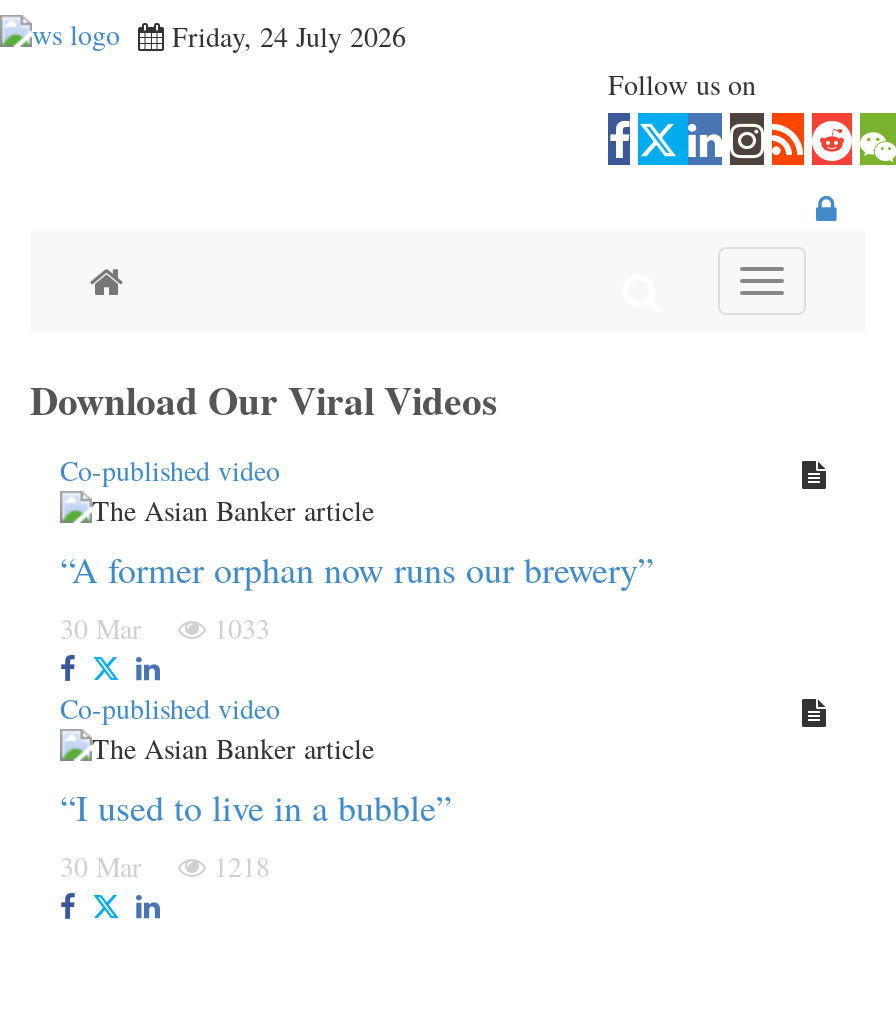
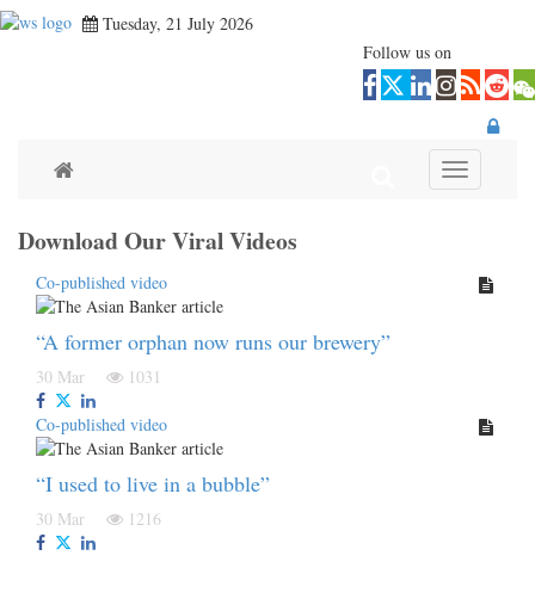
[172,16,406,54] Friday, 24 July 2026 -> [103,12,253,34] Tuesday, 21 July 2026
[60,608,270,646] 30 Mar 1033 -> [36,365,161,387] 30 Mar 1031
[60,846,270,884] 30 Mar 1218 -> [36,507,161,529] 30 Mar 1216

